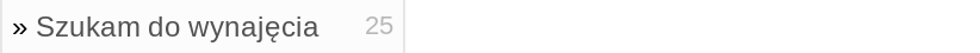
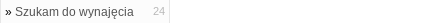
[12,11,393,44] » Szukam do wynajęcia 25 -> [5,5,165,19] » Szukam do wynajęcia 24

